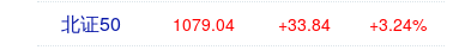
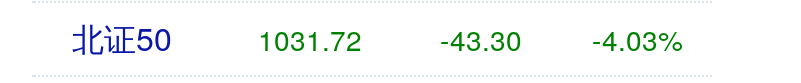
[173,12,235,36] 1079.04 -> [258,20,362,60] 1031.72
[278,12,331,36] +33.84 -> [440,20,522,60] -43.30
[369,12,427,36] +3.24% -> [592,20,682,60] -4.03%

